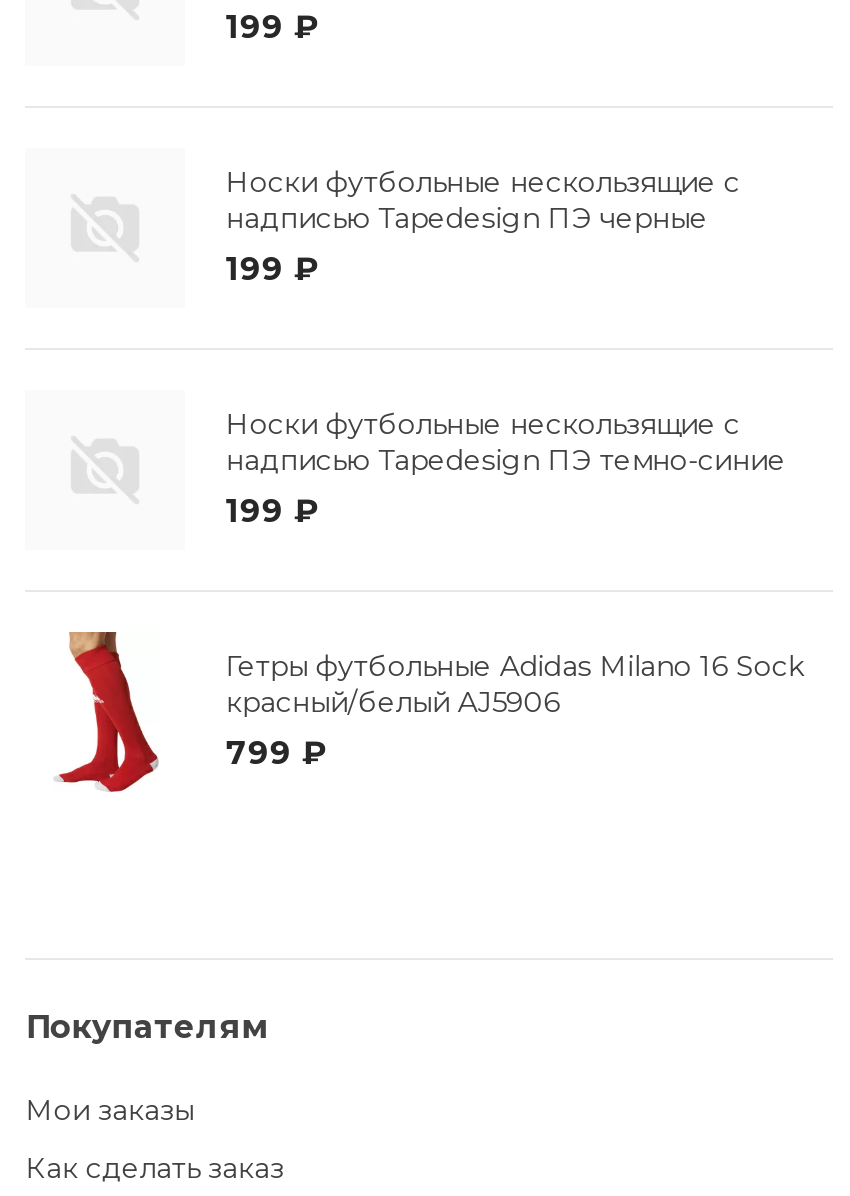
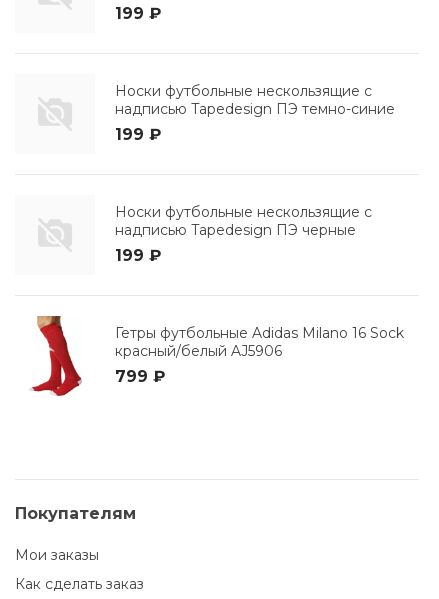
moved [226,201,708,237] -> [115,221,356,239]: надписью Tapedesign ПЭ черные
moved [226,443,786,479] -> [115,100,395,118]: надписью Tapedesign ПЭ темно-синие

